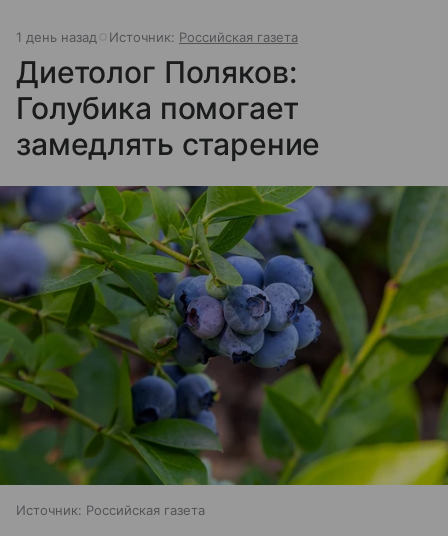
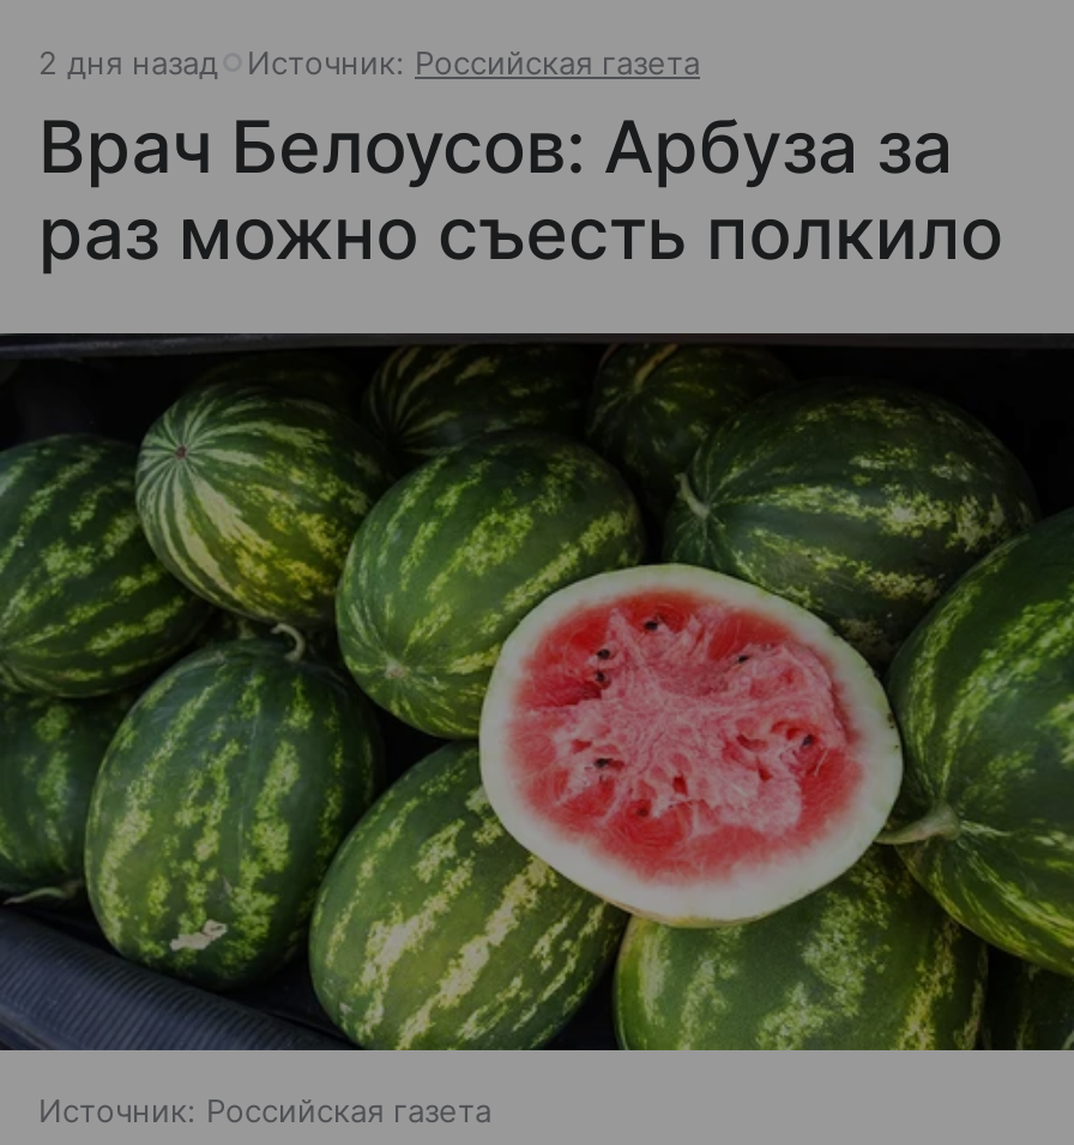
[16,29,298,45] 1 день назад Источник: Российская газета -> [38,42,700,81] 2 дня назад Источник: Российская газета
[16,54,320,162] Диетолог Поляков: | Голубика помогает | замедлять старение -> [38,102,1003,275] Врач Белоусов: Арбуза за | раз можно съесть полкило
[3,185,445,486] [image] -> [7,331,1067,1053] [image]

